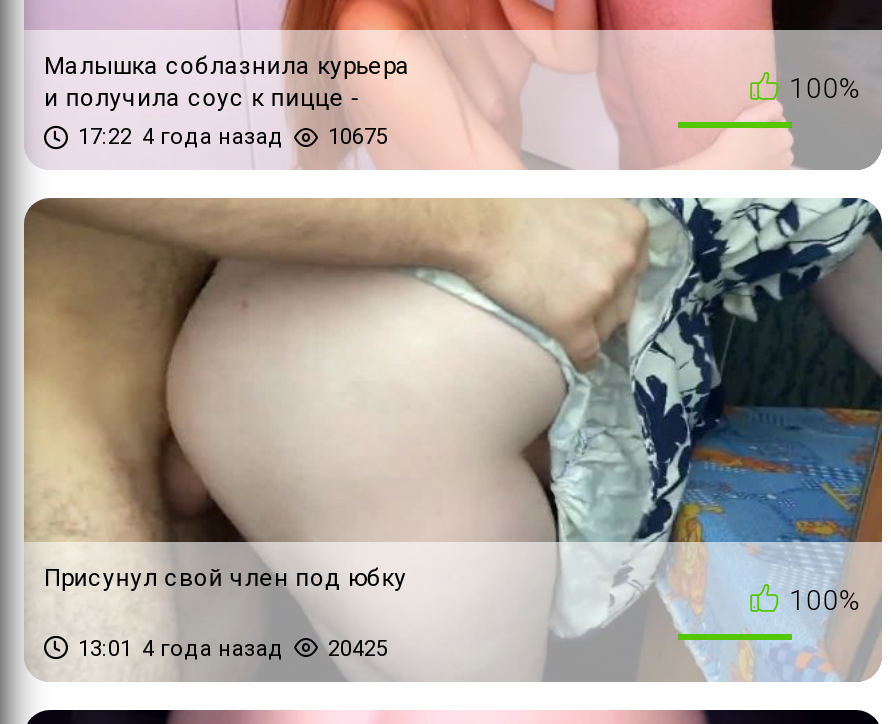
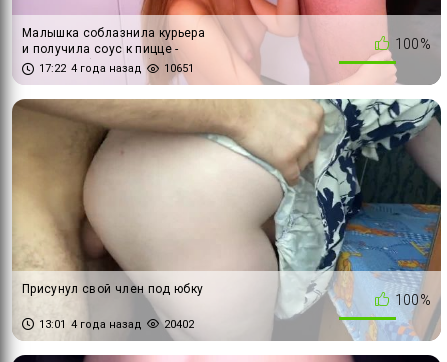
[328,125,388,151] 10675 -> [164,62,194,75] 10651
[78,635,388,661] 13:01 4 года назад 20425 -> [39,318,194,331] 13:01 4 года назад 20402

